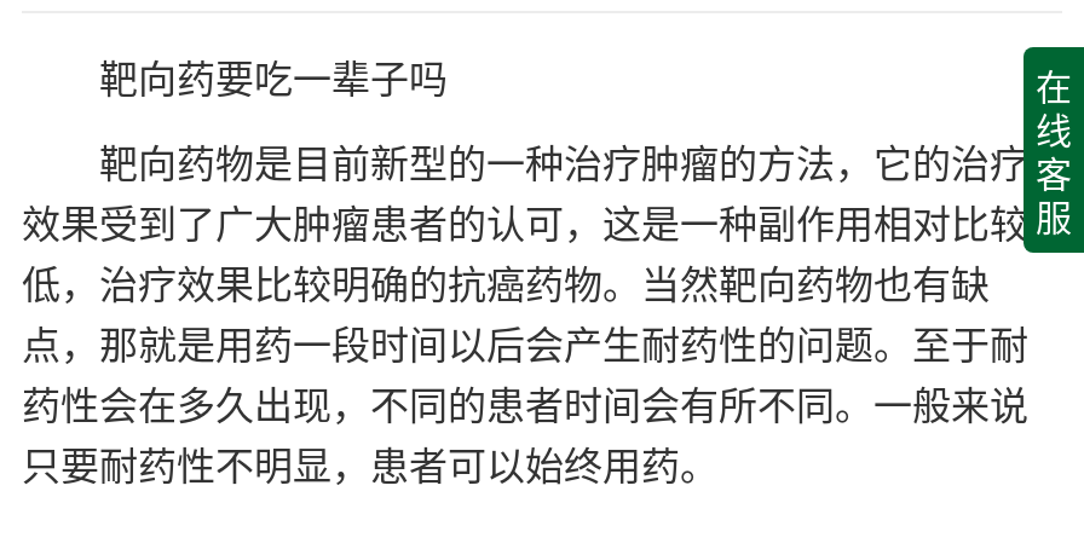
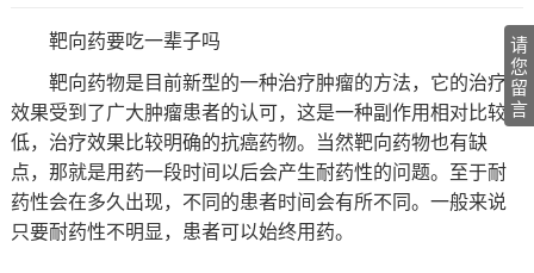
[1036,67,1072,238] 在 | 线 | 客 | 服 -> [510,35,528,119] 请 | 您 | 留 | 言

